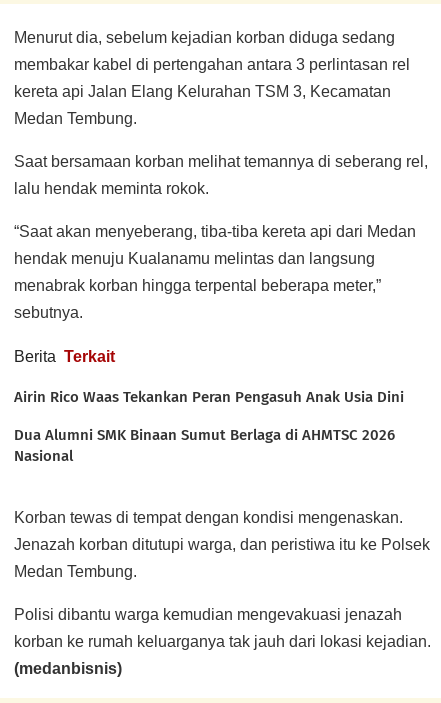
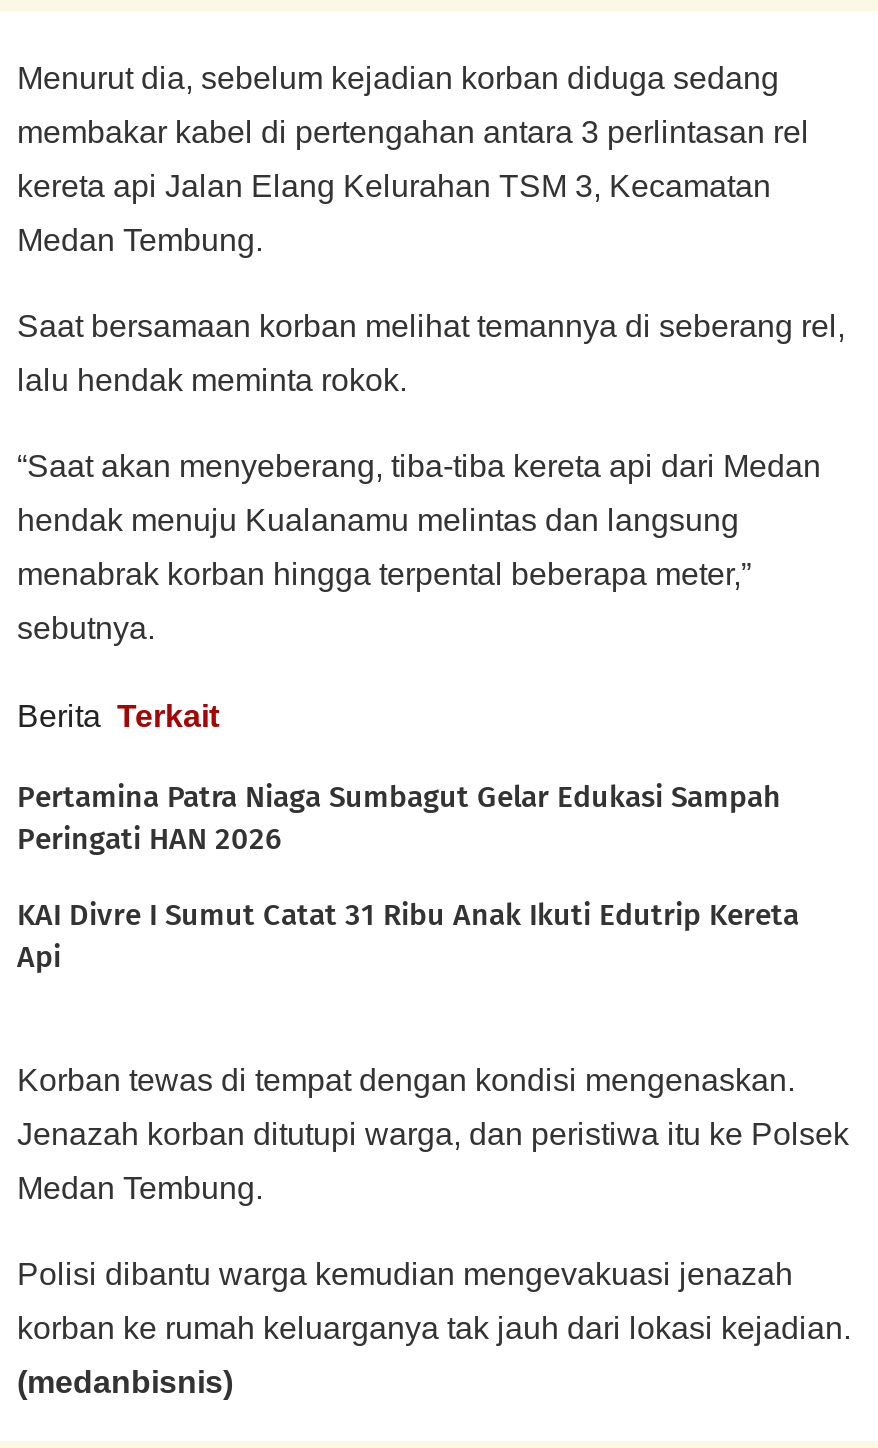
[14,388,404,406] Airin Rico Waas Tekankan Peran Pengasuh Anak Usia Dini -> [17,779,781,857] Pertamina Patra Niaga Sumbagut Gelar Edukasi Sampah | Peringati HAN 2026
[14,426,395,465] Dua Alumni SMK Binaan Sumut Berlaga di AHMTSC 2026 | Nasional -> [17,897,799,975] KAI Divre I Sumut Catat 31 Ribu Anak Ikuti Edutrip Kereta | Api

